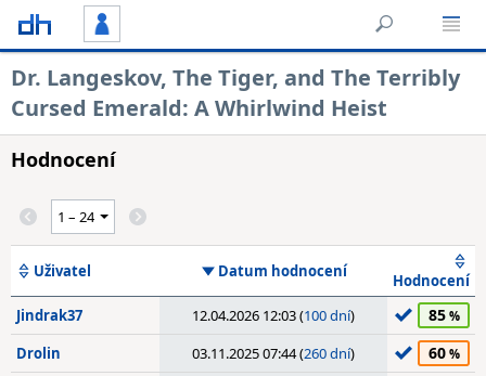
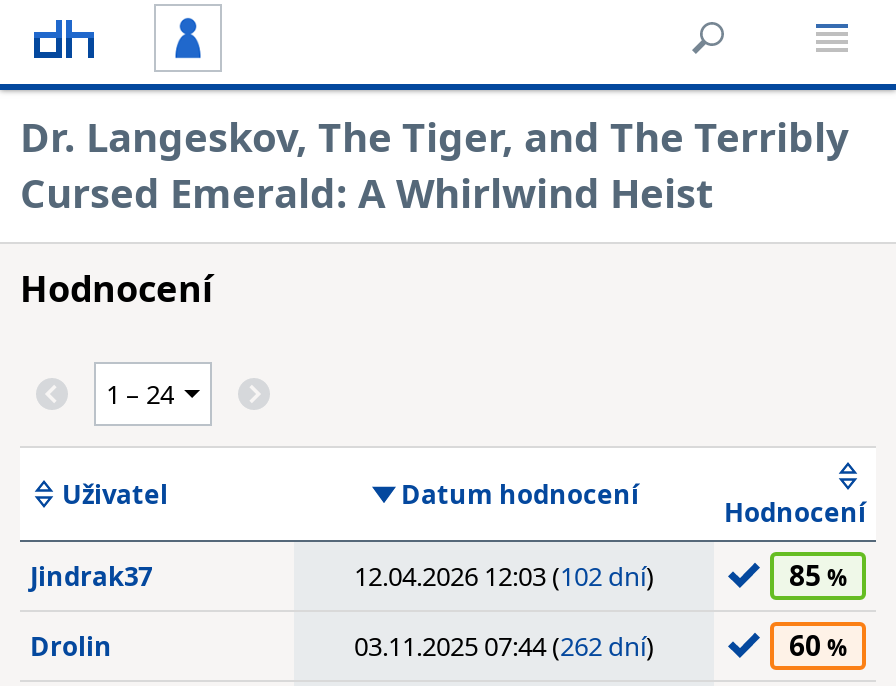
[192,306,355,325] 12.04.2026 12:03 (100 dní) -> [354,558,654,594] 12.04.2026 12:03 (102 dní)
[192,343,355,363] 03.11.2025 07:44 (260 dní) -> [354,628,654,664] 03.11.2025 07:44 (262 dní)

